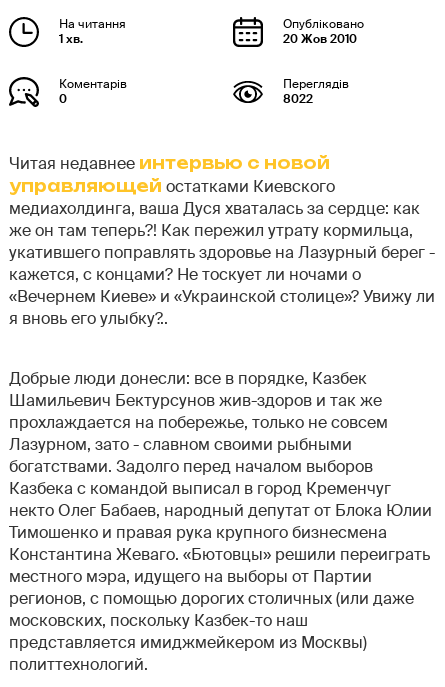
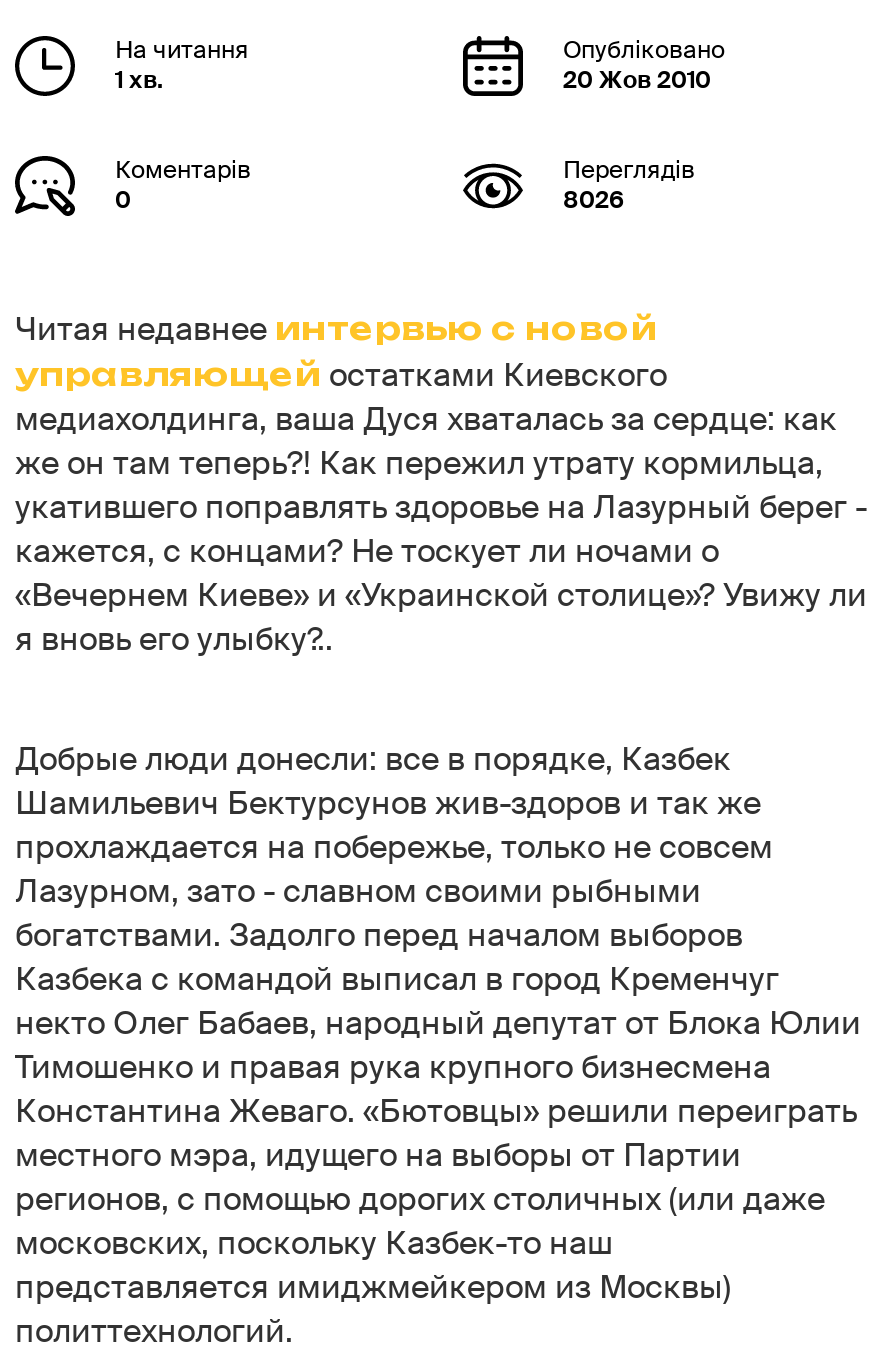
[283,91,313,107] 8022 -> [563,184,625,216] 8026

